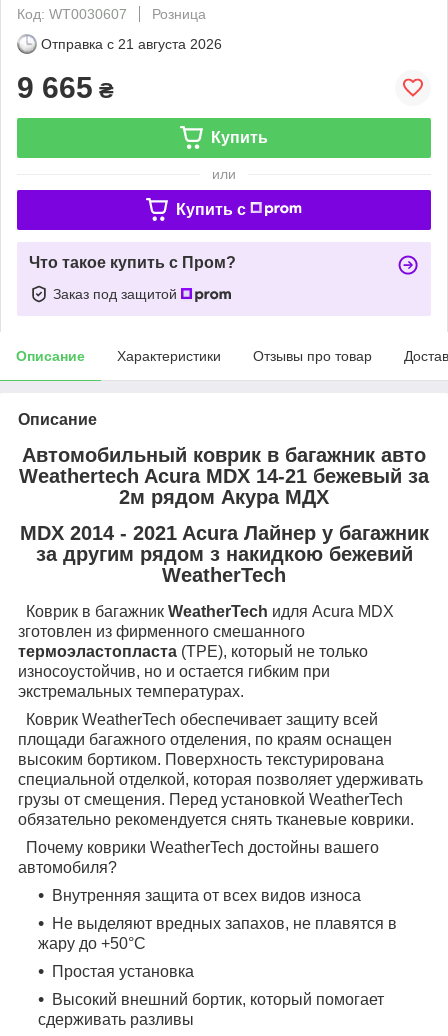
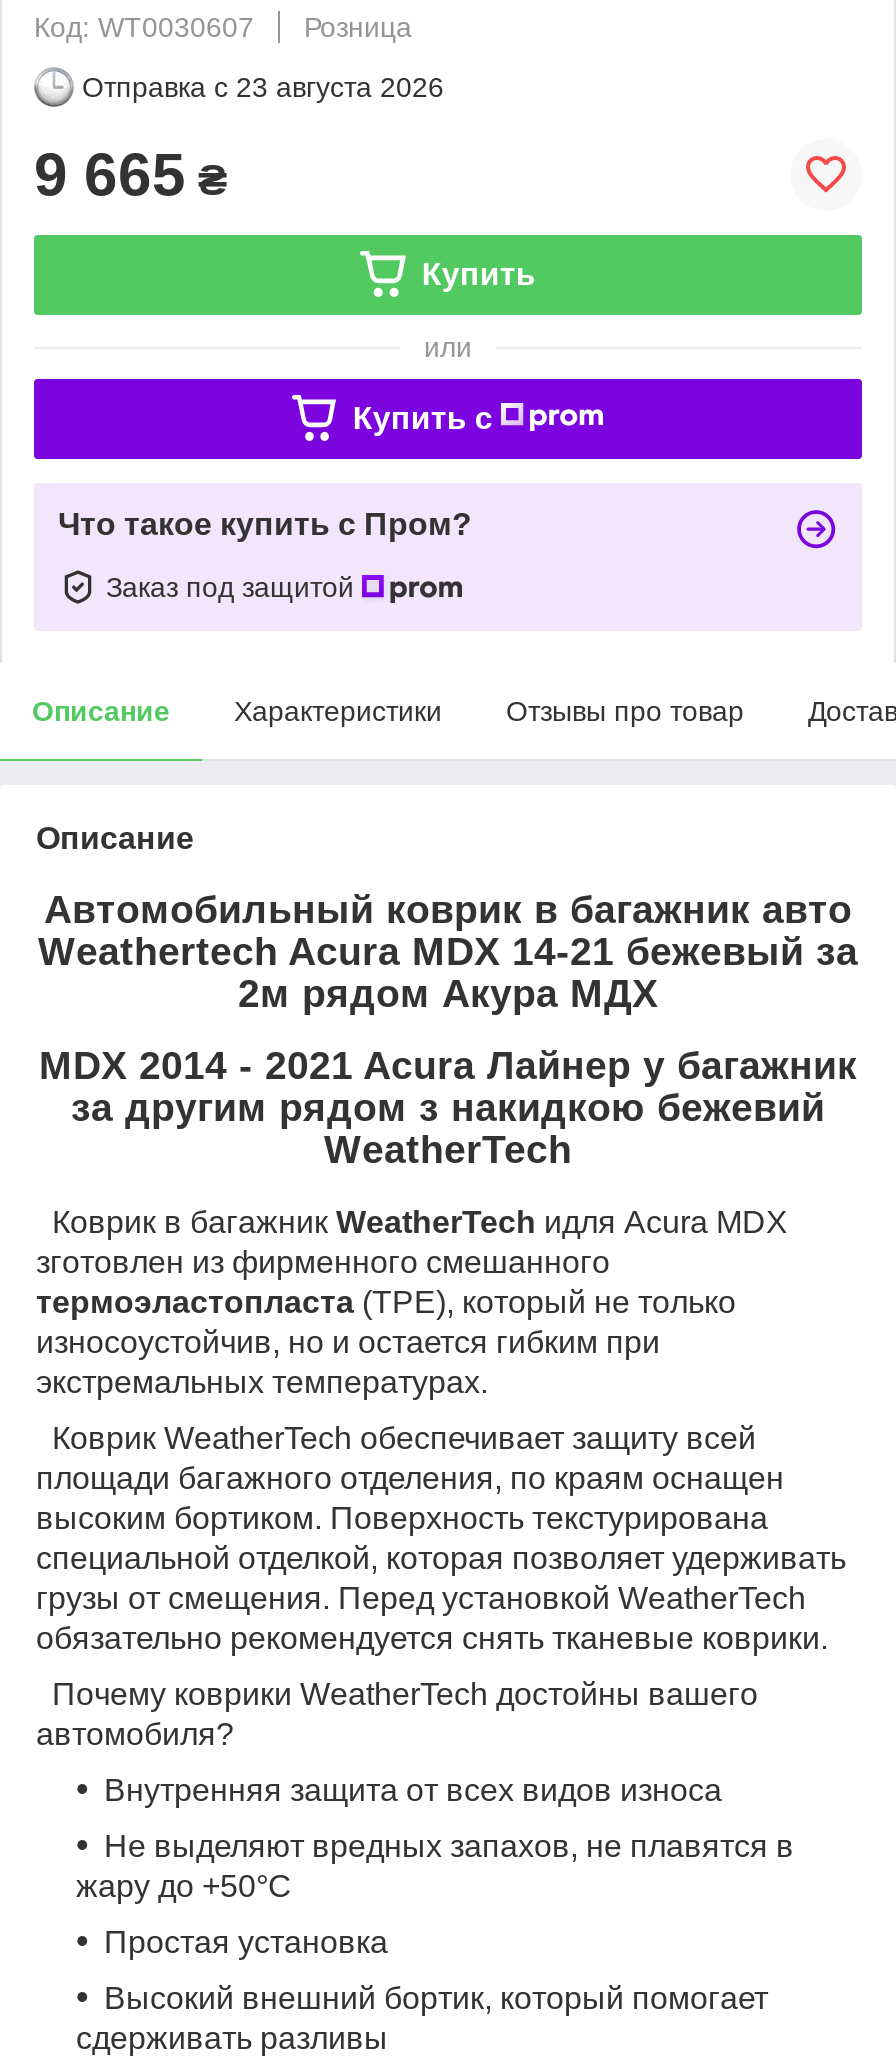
[41,36,222,52] Отправка с 21 августа 2026 -> [82,71,444,103] Отправка с 23 августа 2026

